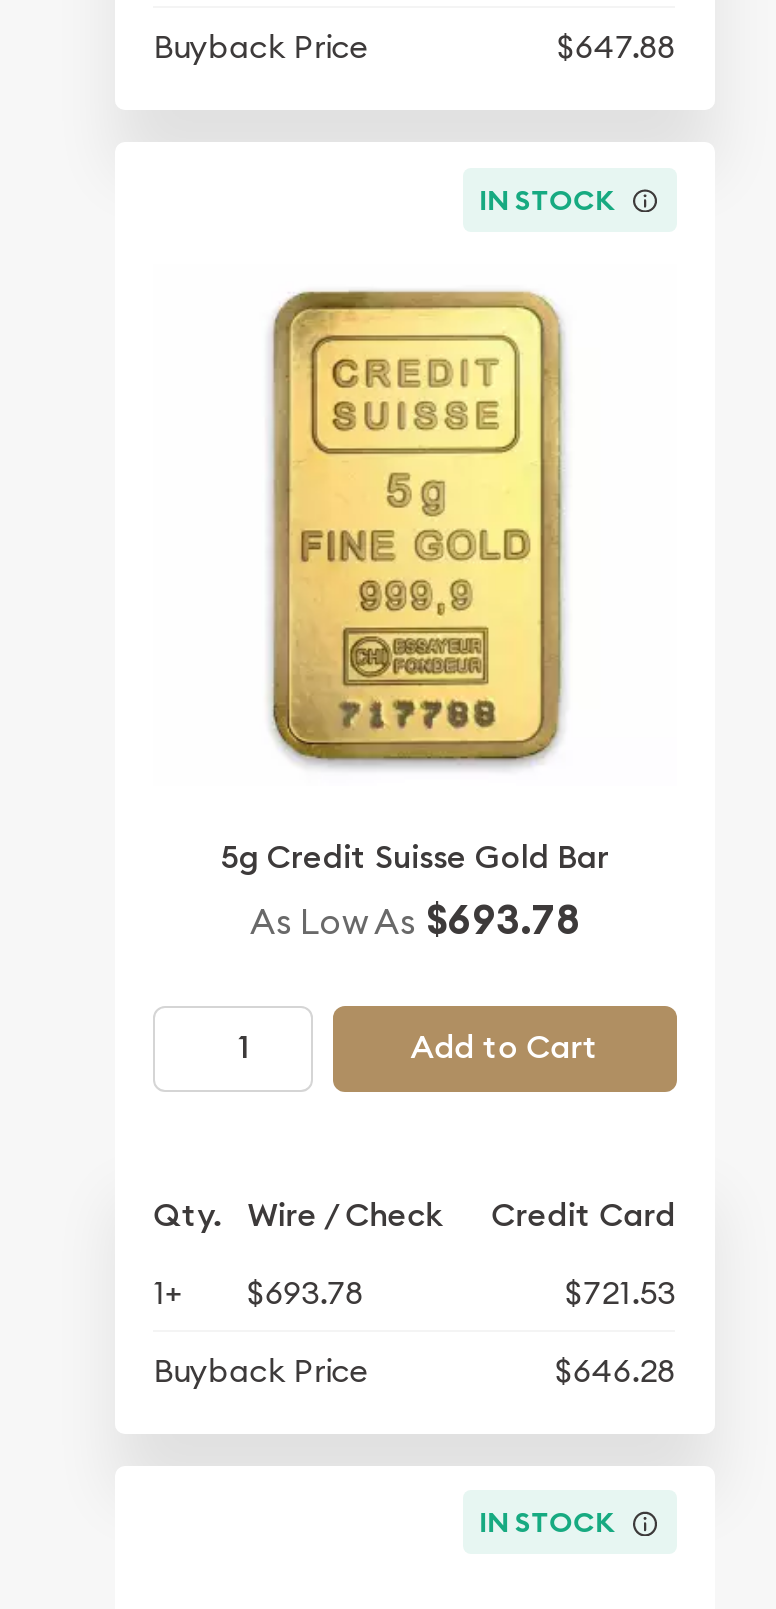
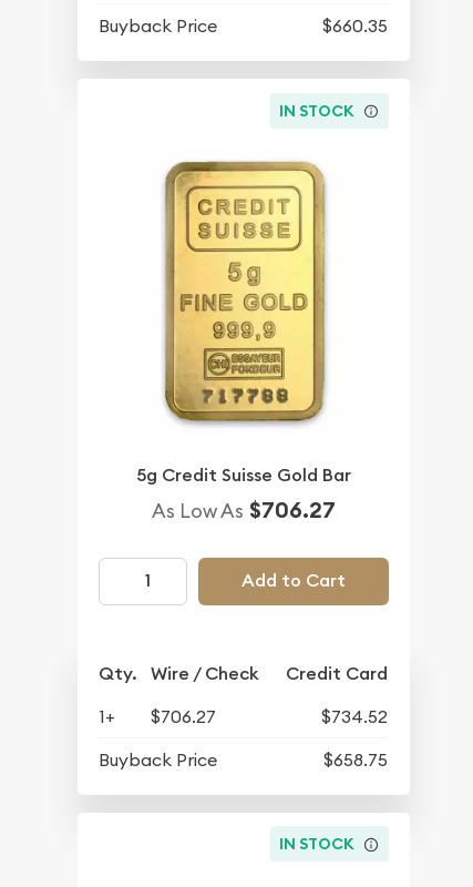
[557,26,675,66] $647.88 -> [323,14,388,37] $660.35
[250,894,580,946] As Low As $693.78 -> [152,495,336,524] As Low As $706.27
[153,1272,363,1312] 1+ $693.78 -> [99,705,216,727] 1+ $706.27
[565,1272,675,1312] $721.53 -> [321,705,388,727] $734.52
[555,1350,675,1390] $646.28 -> [324,748,388,770] $658.75

